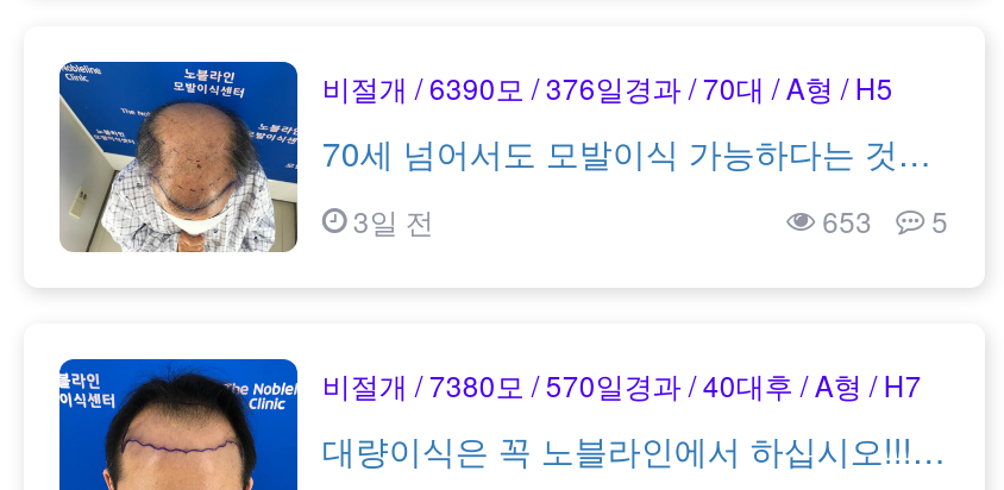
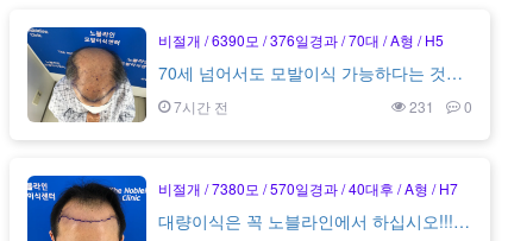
[353,201,434,241] 3일 전 -> [174,97,229,117] 7시간 전
[822,201,872,241] 653 -> [409,97,434,117] 231
[932,201,948,241] 5 -> [464,97,472,117] 0

